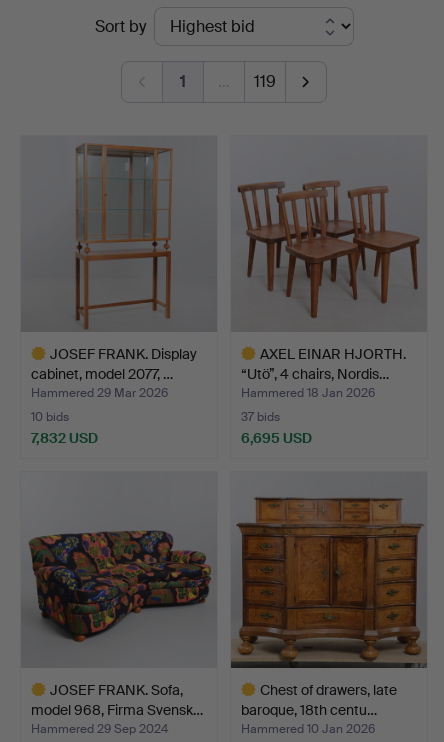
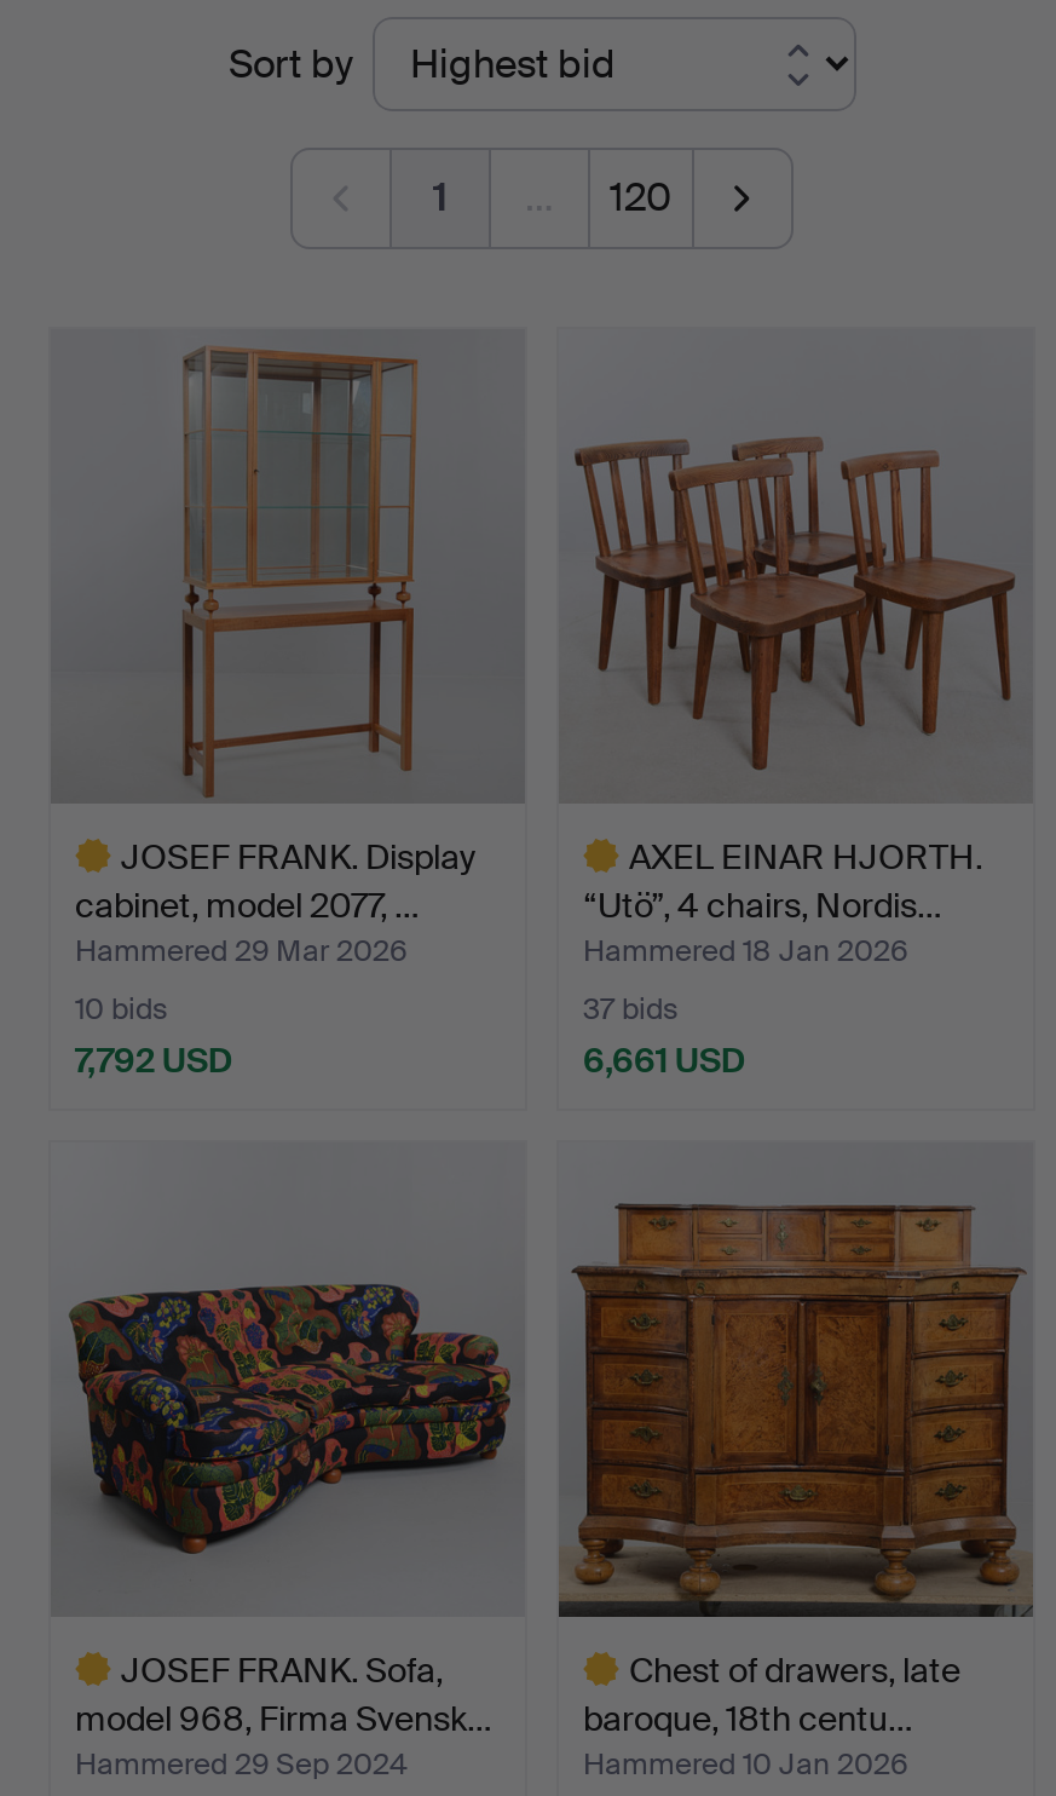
[254,71,276,92] 119 -> [610,171,673,222] 120
[31,429,98,447] 7,832 USD -> [75,1038,232,1081] 7,792 USD
[241,429,312,447] 6,695 USD -> [583,1038,745,1081] 6,661 USD

